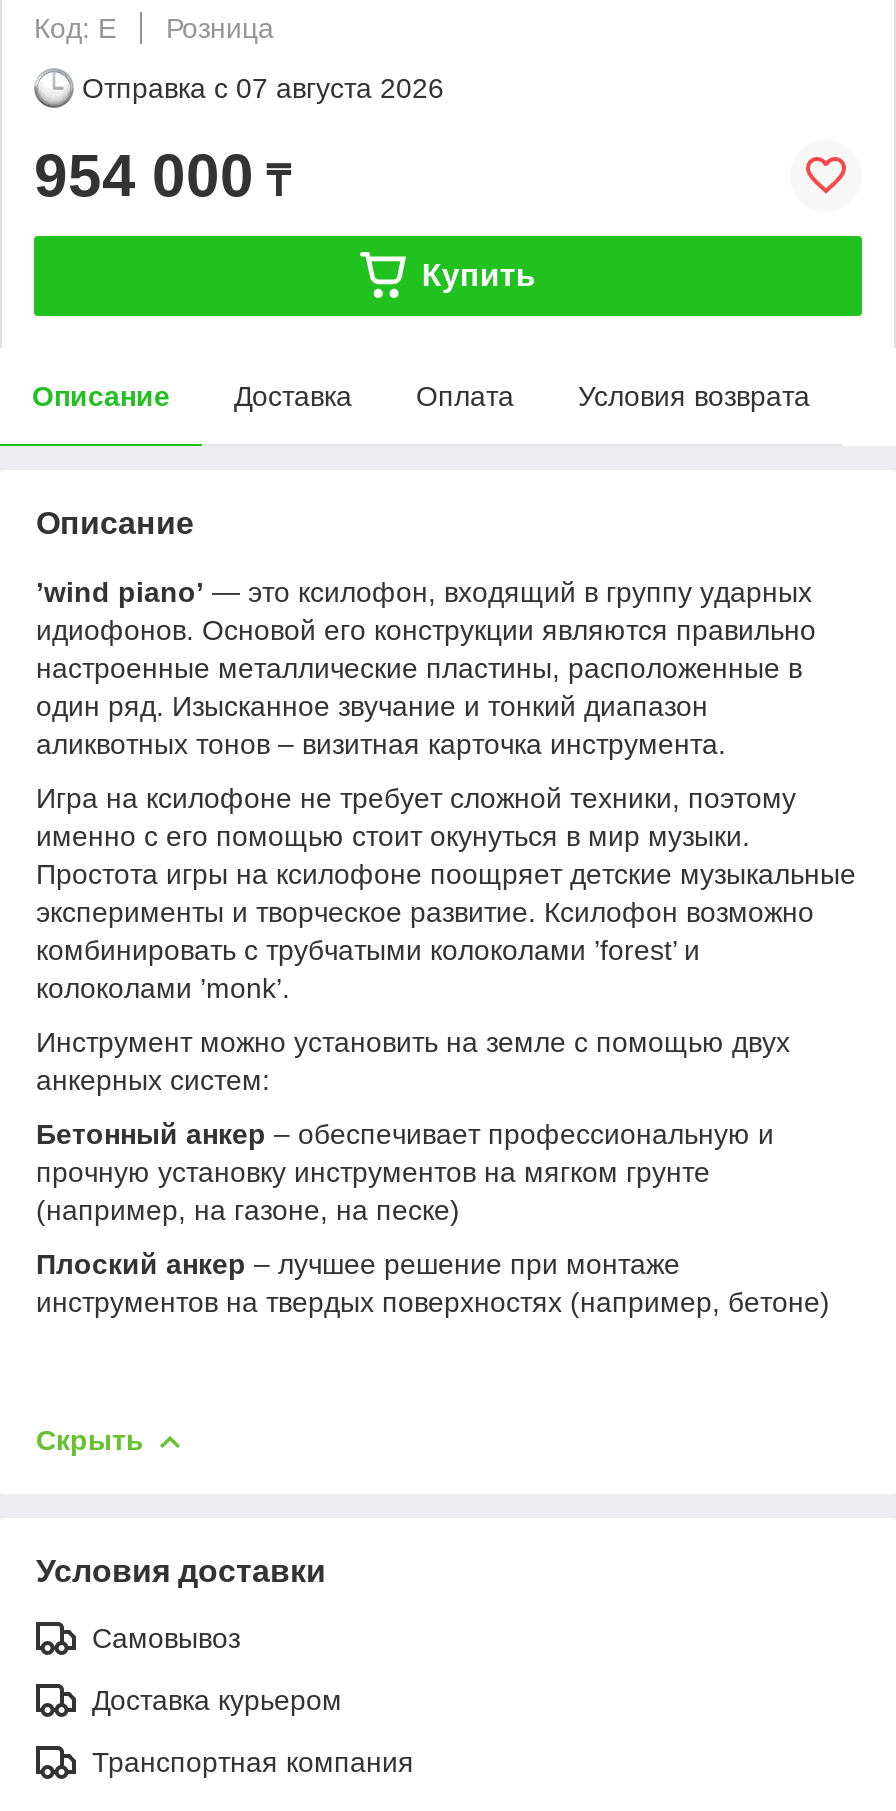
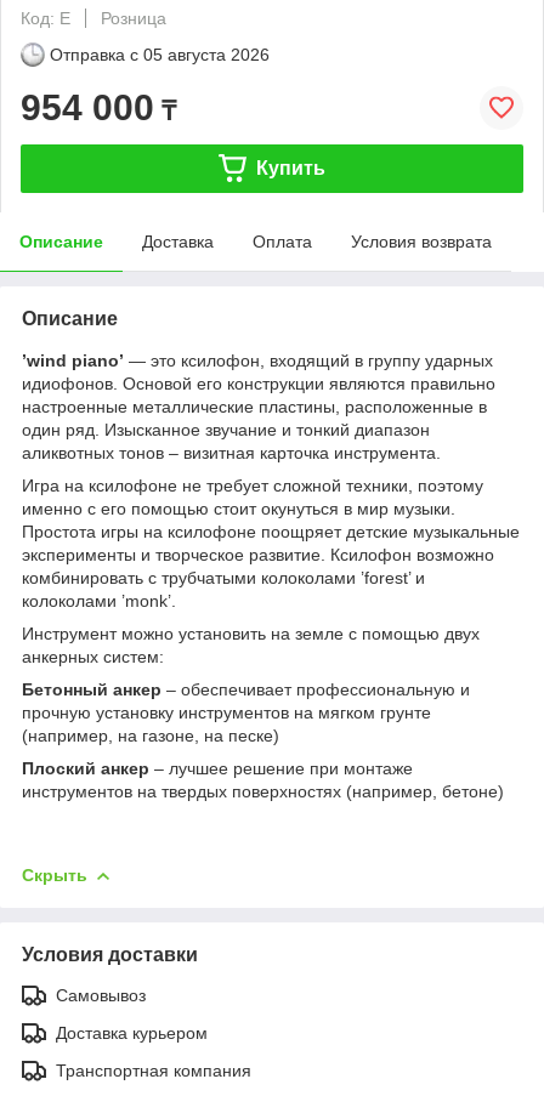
[82,72,444,104] Отправка с 07 августа 2026 -> [50,45,270,64] Отправка с 05 августа 2026

